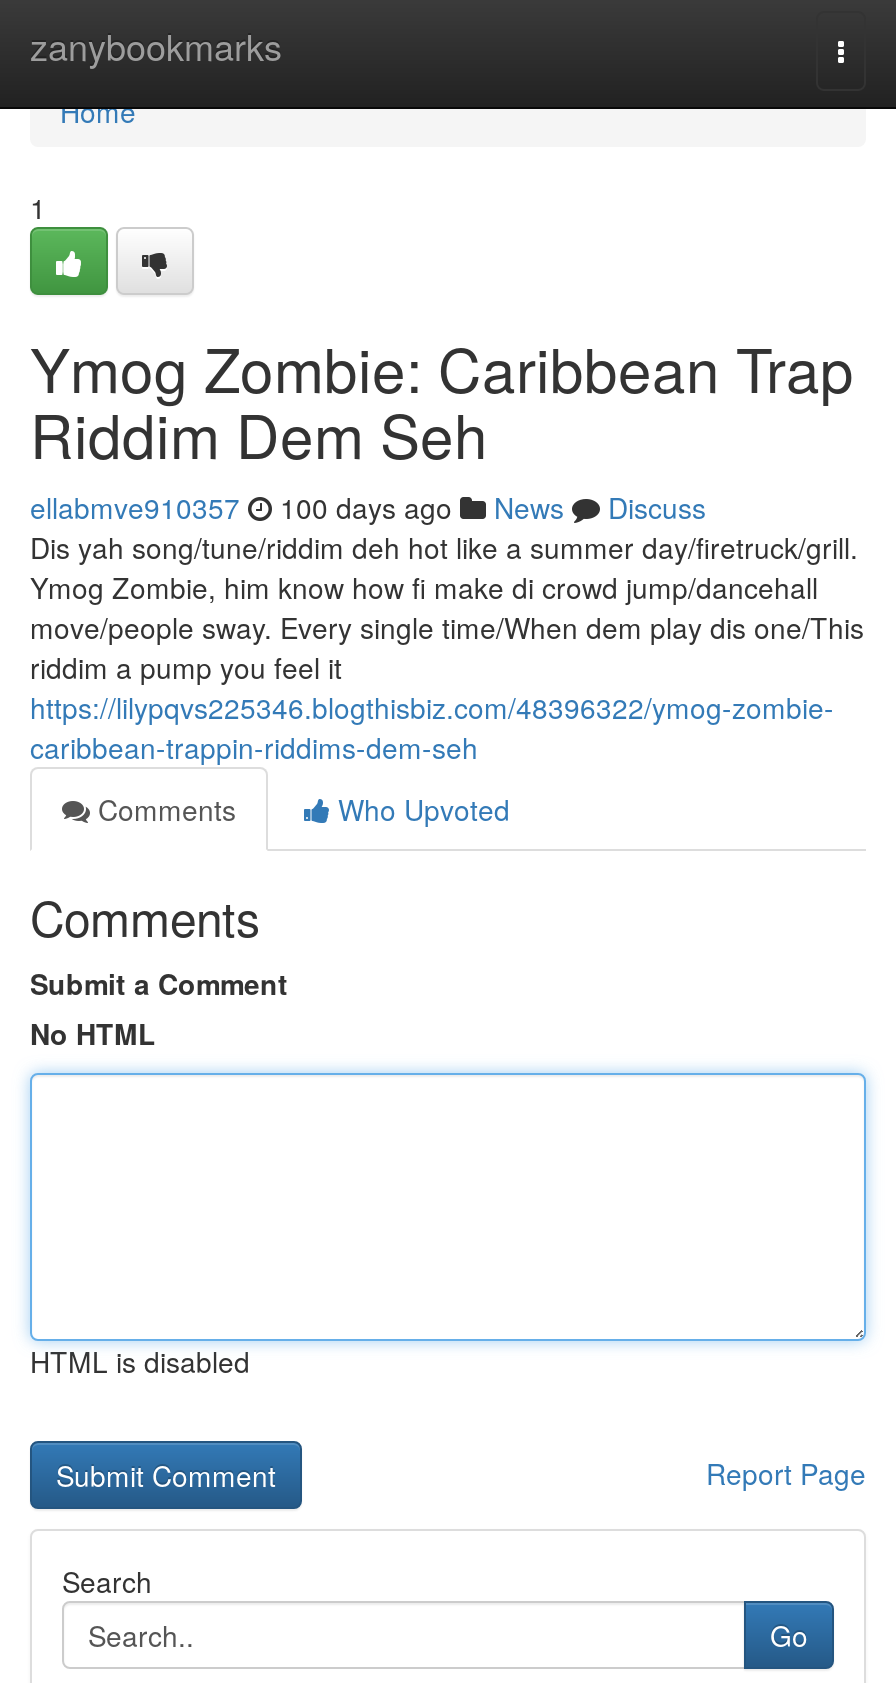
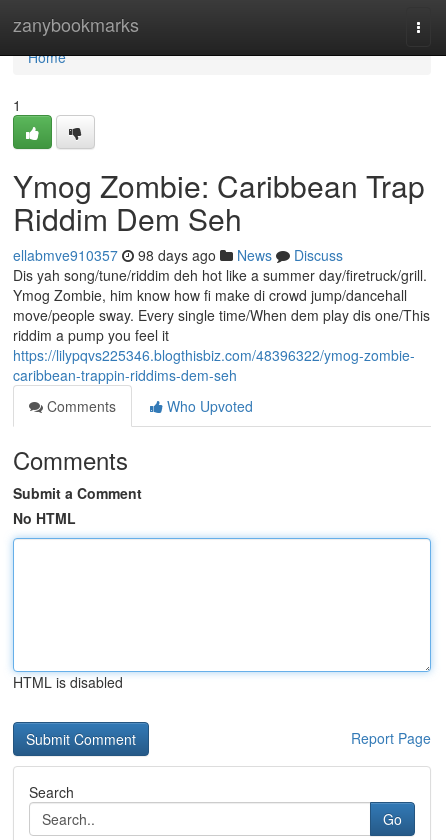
[30,487,706,527] ellabmve910357 100 days ago News Discuss -> [13,245,343,265] ellabmve910357 98 days ago News Discuss

